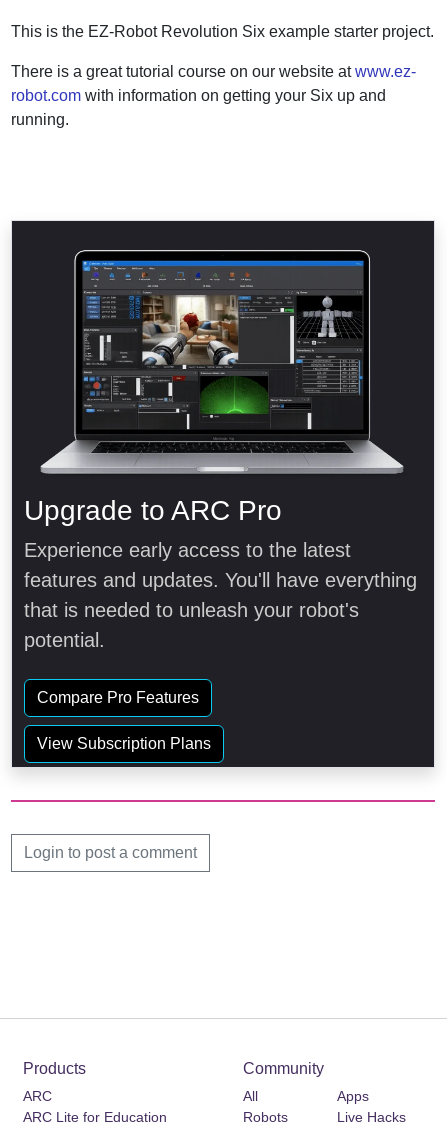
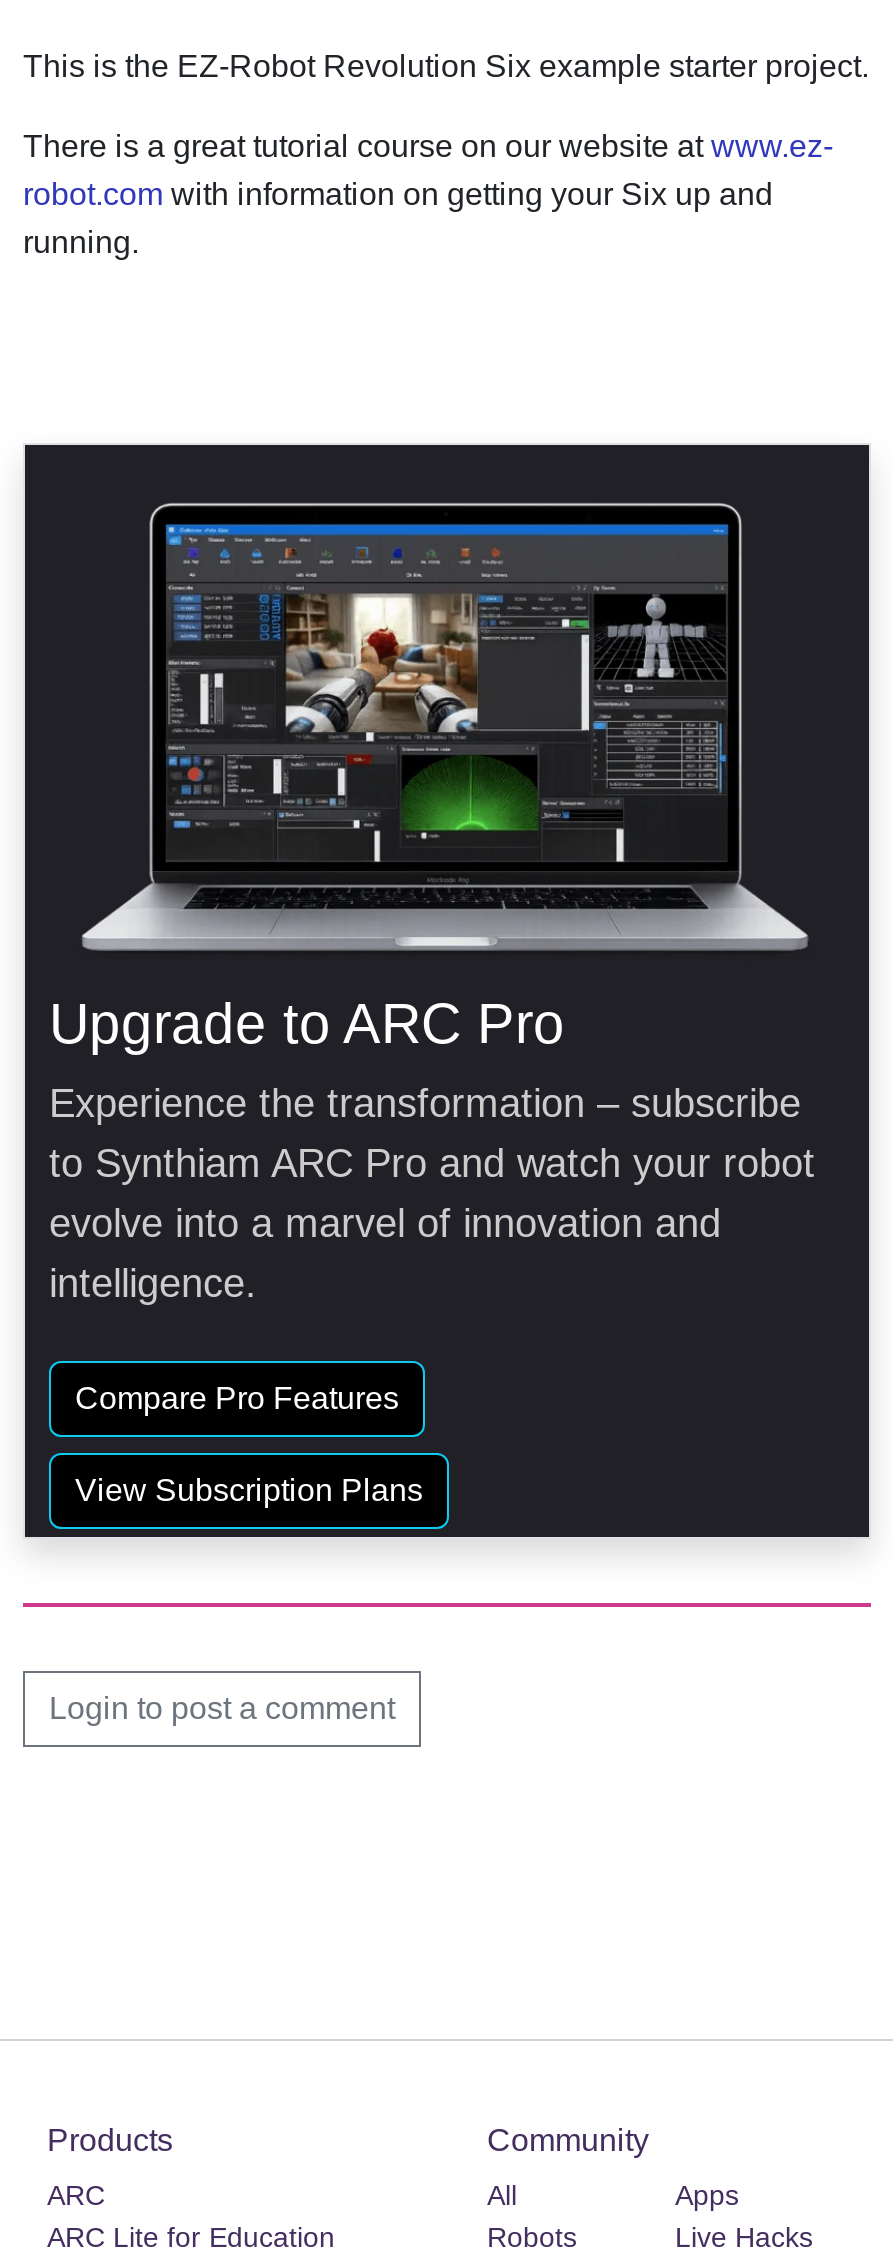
[24,539,417,651] Experience early access to the latest | features and updates. You'll have everything | that is needed to unleash your robot's | potential. -> [49,1082,815,1306] Experience the transformation – subscribe | to Synthiam ARC Pro and watch your robot | evolve into a marvel of innovation and | intelligence.

